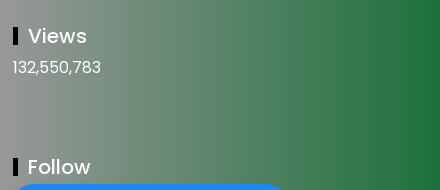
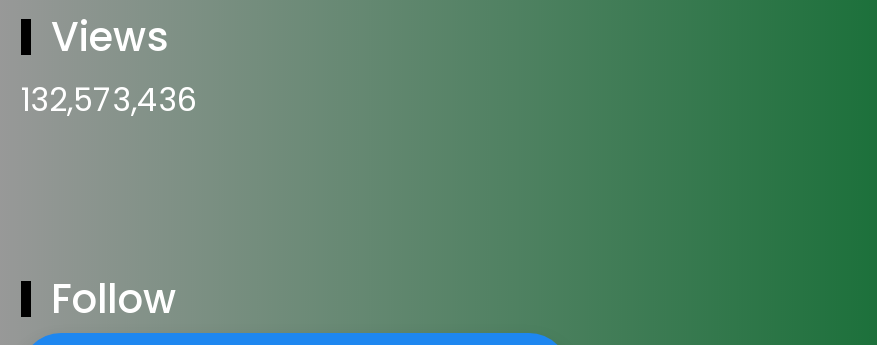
[13,56,101,79] 132,550,783 -> [21,77,197,123] 132,573,436

